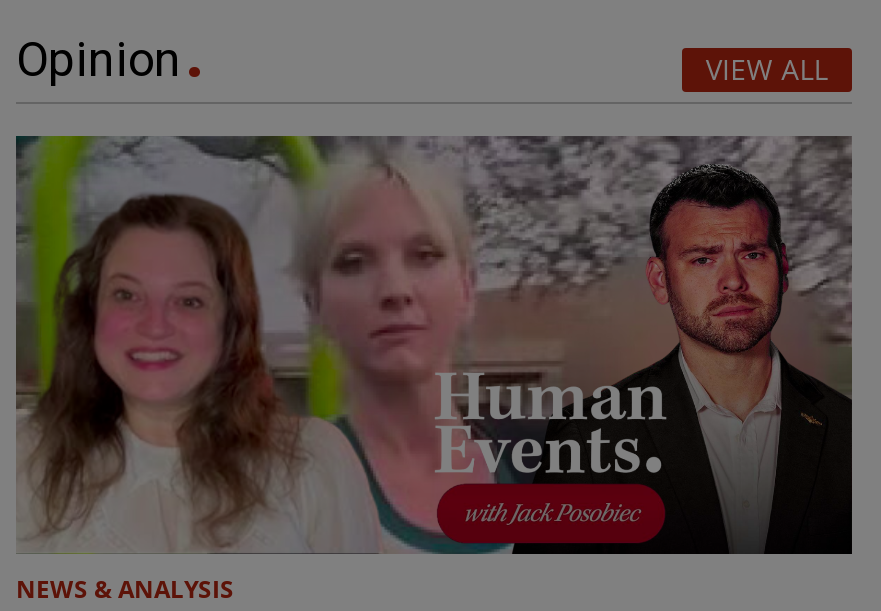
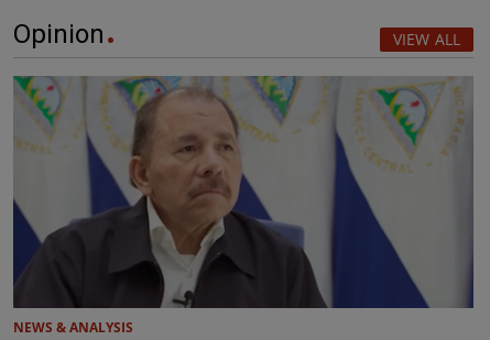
[14,135,854,555] [image] -> [12,75,475,309] [image]

